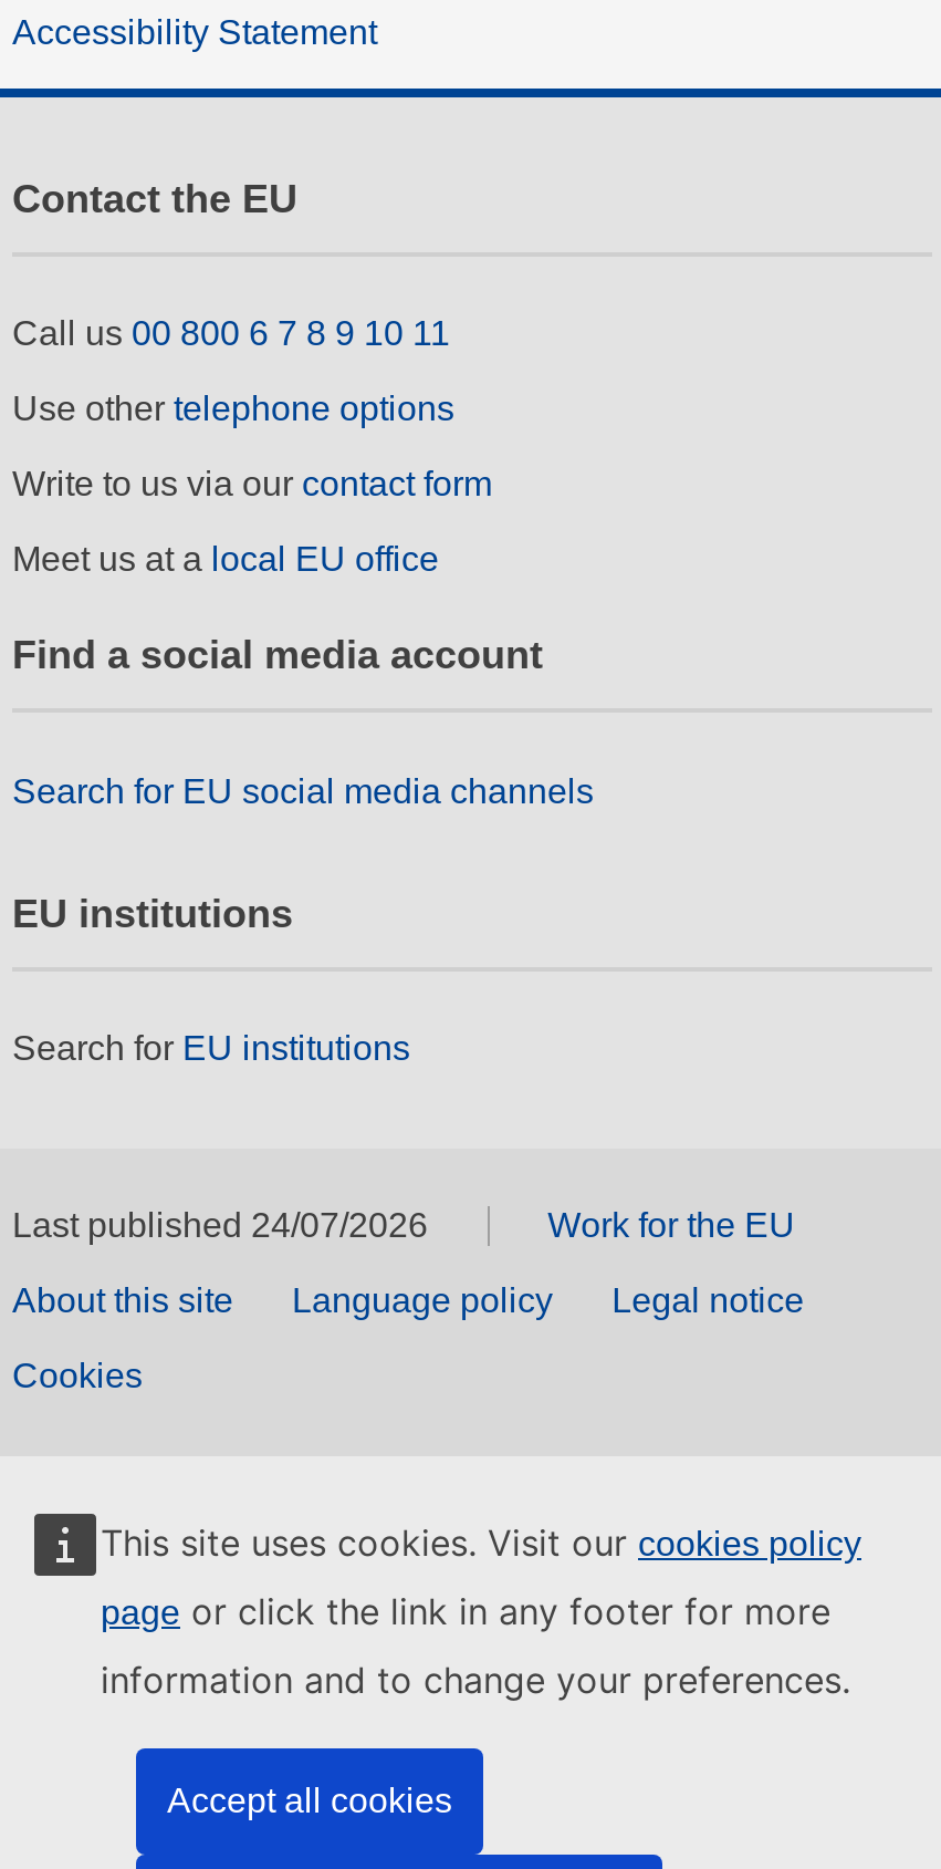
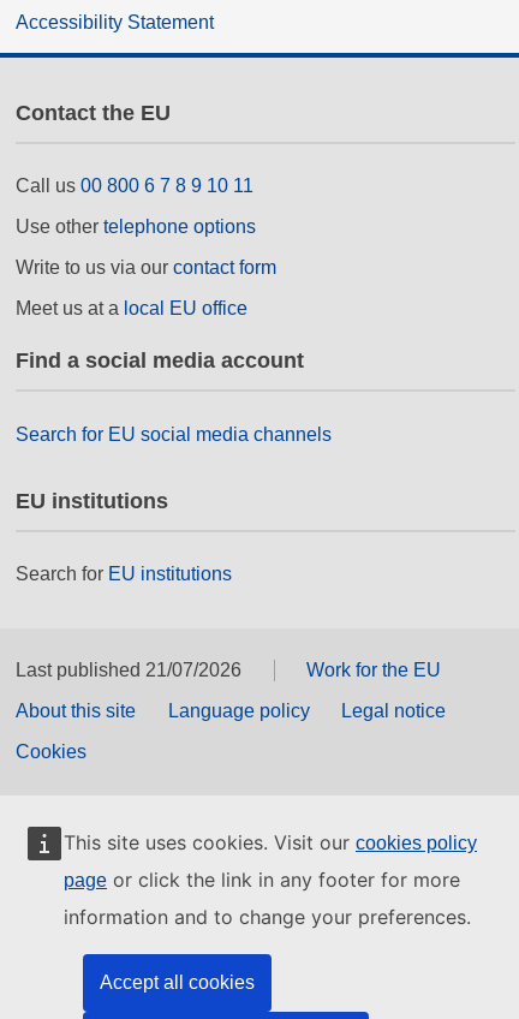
[12,1207,428,1245] Last published 24/07/2026 -> [16,660,241,681] Last published 21/07/2026

